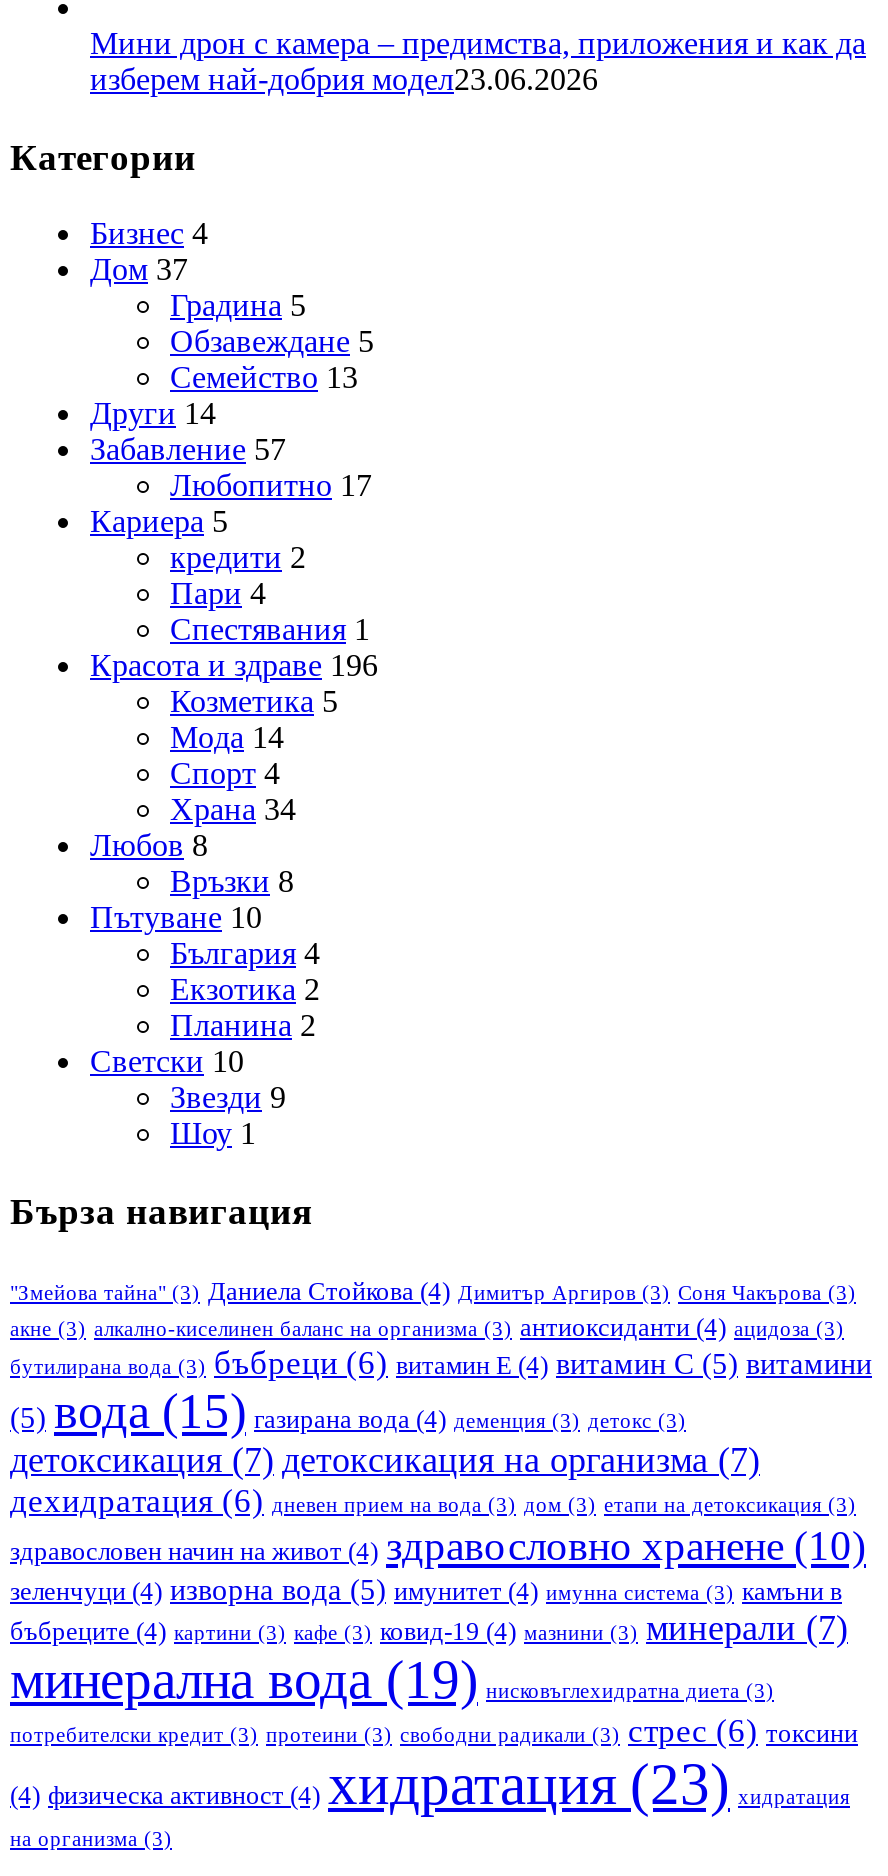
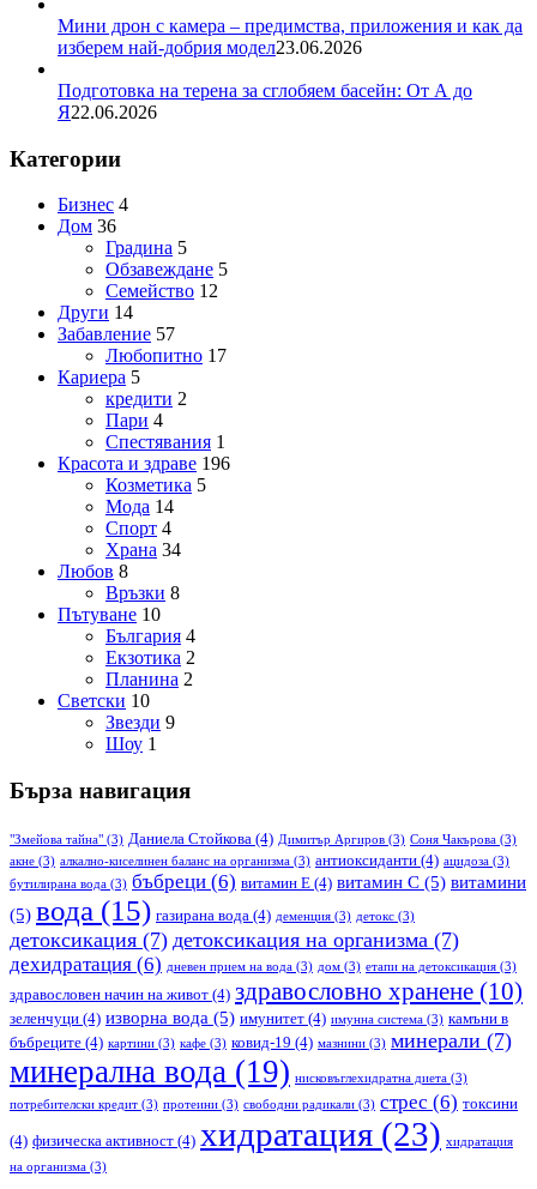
none -> [58,80,472,122] Подготовка на терена за сглобяем басейн: От А до | Я22.06.2026
[90,253,188,287] Дом 37 -> [58,216,116,237] Дом 36
[170,361,358,395] Семейство 13 -> [105,281,218,301] Семейство 12

